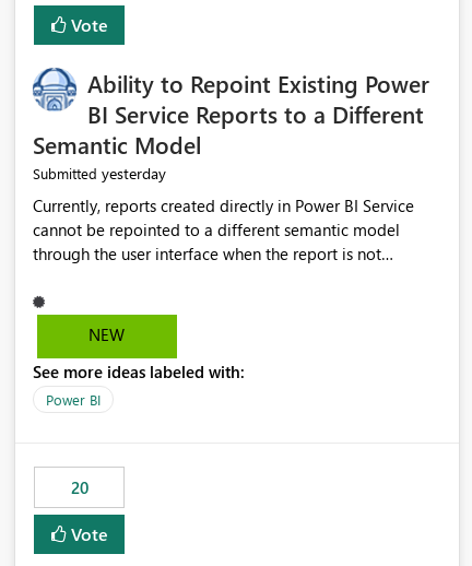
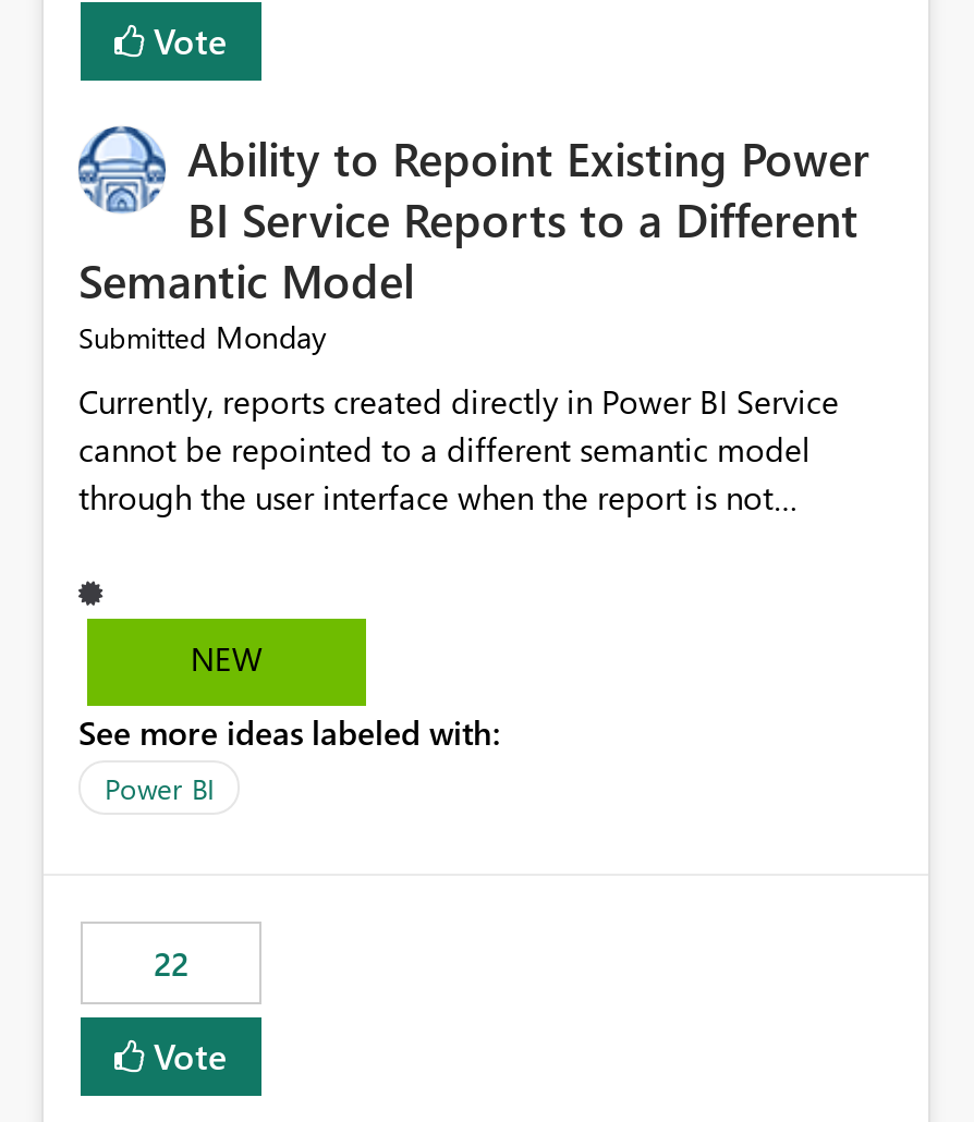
[33,163,166,184] Submitted yesterday -> [78,317,327,358] Submitted Monday
[70,477,88,499] 20 -> [154,942,188,986] 22

